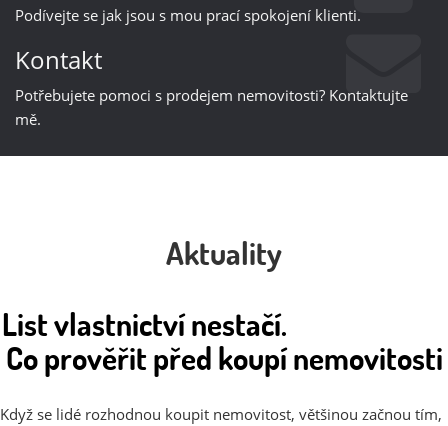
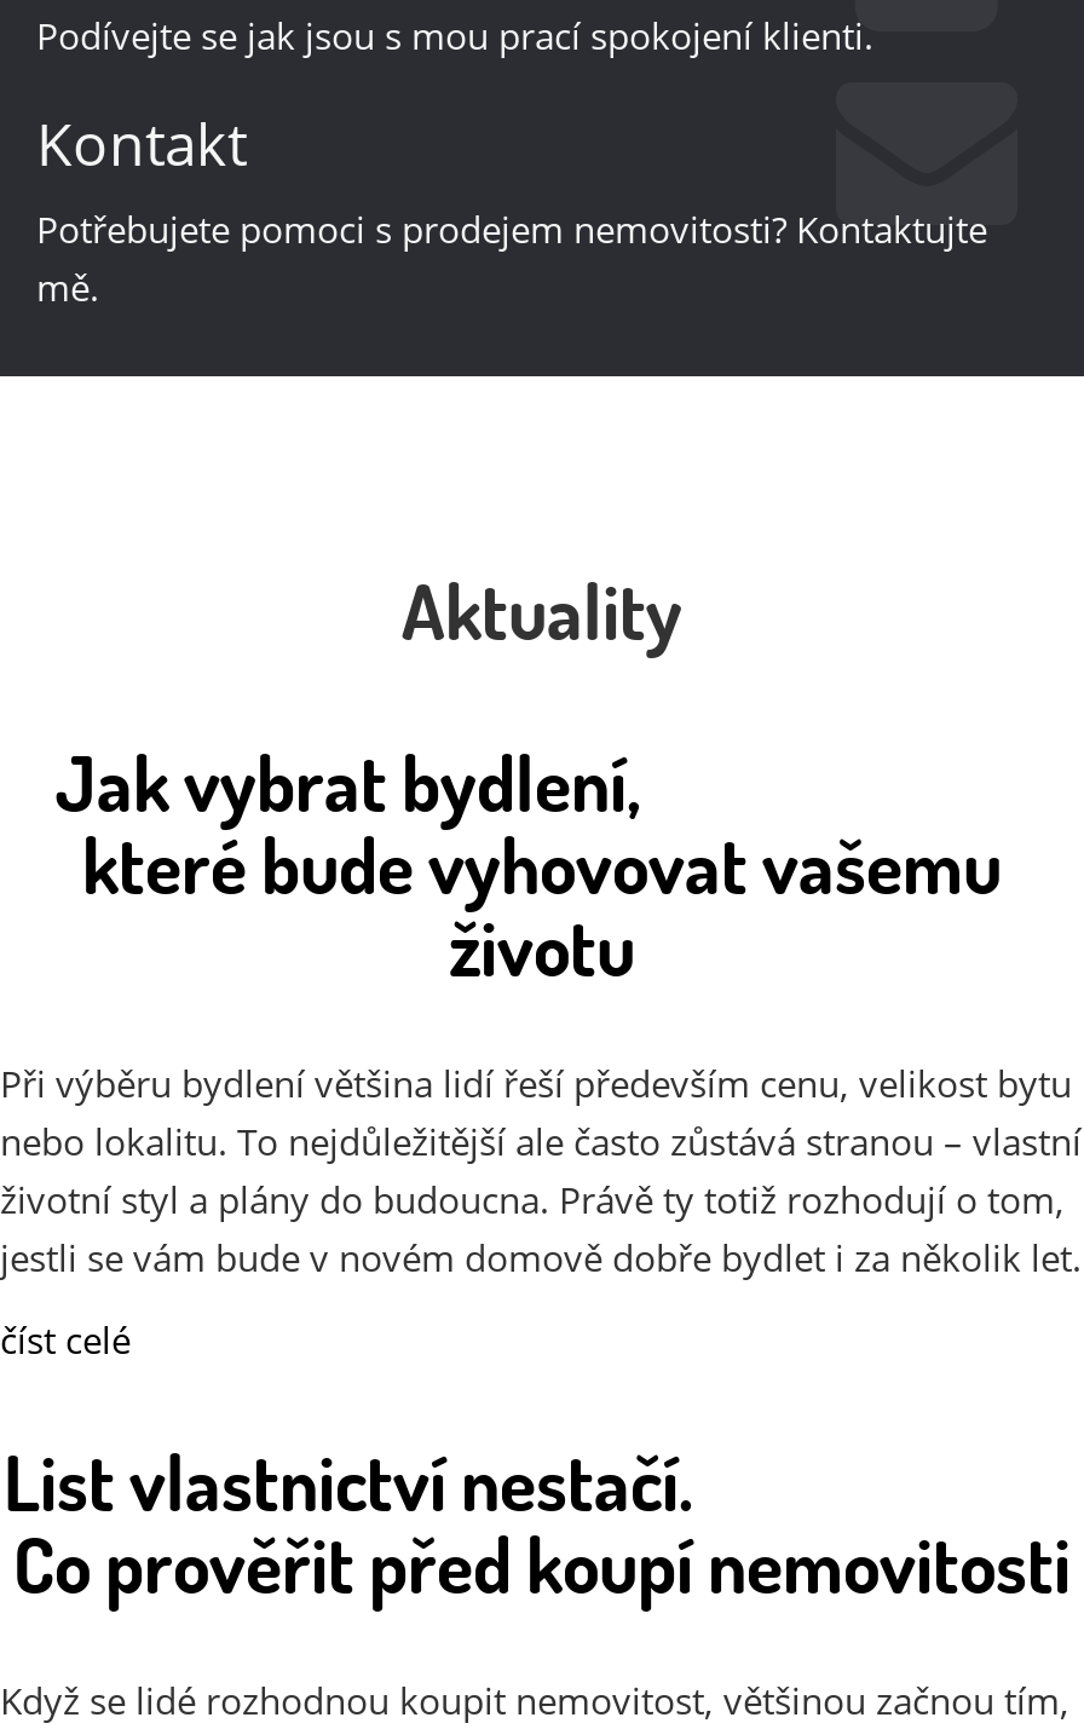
none -> [0,735,1082,1364] Jak vybrat bydlení, | které bude vyhovovat vašemu | životu | Při výběru bydlení většina lidí řeší především cenu, velikost bytu | nebo lokalitu. To nejdůležitější ale často zůstává stranou – vlastní | životní styl a plány do budoucna. Právě ty totiž rozhodují o tom, | jestli se vám bude v novém domově dobře bydlet i za několik let. | číst celé

